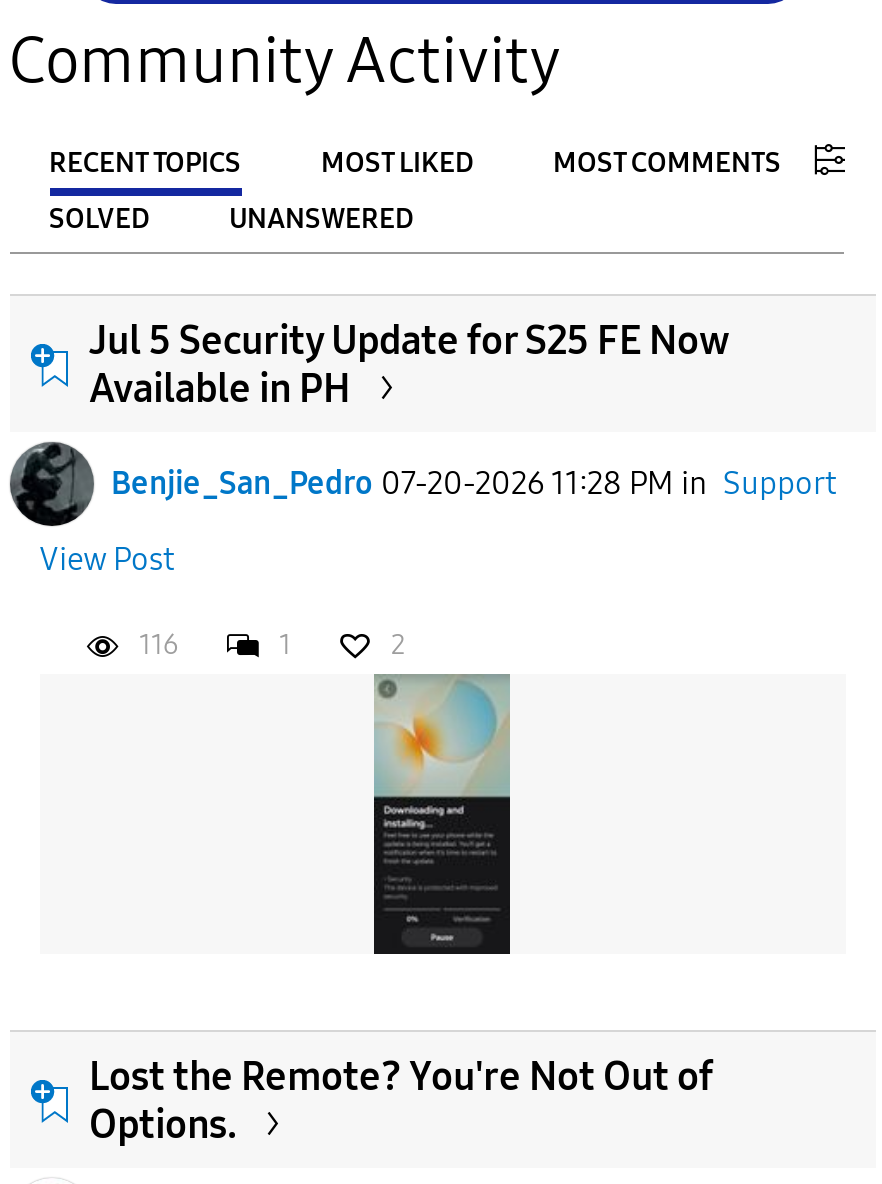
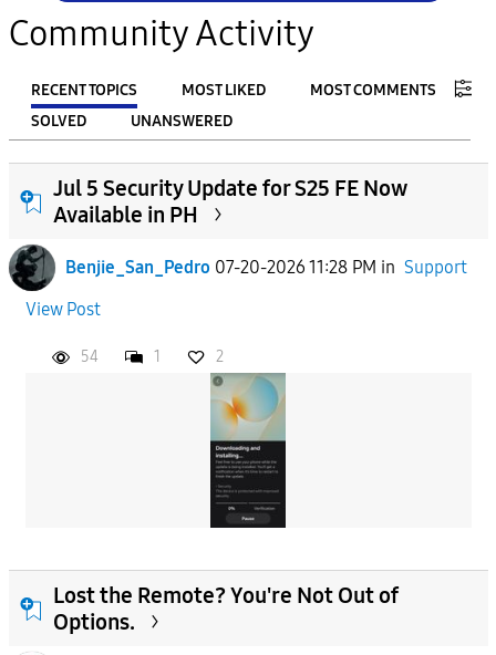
[139,628,179,662] 116 -> [80,347,98,366] 54

